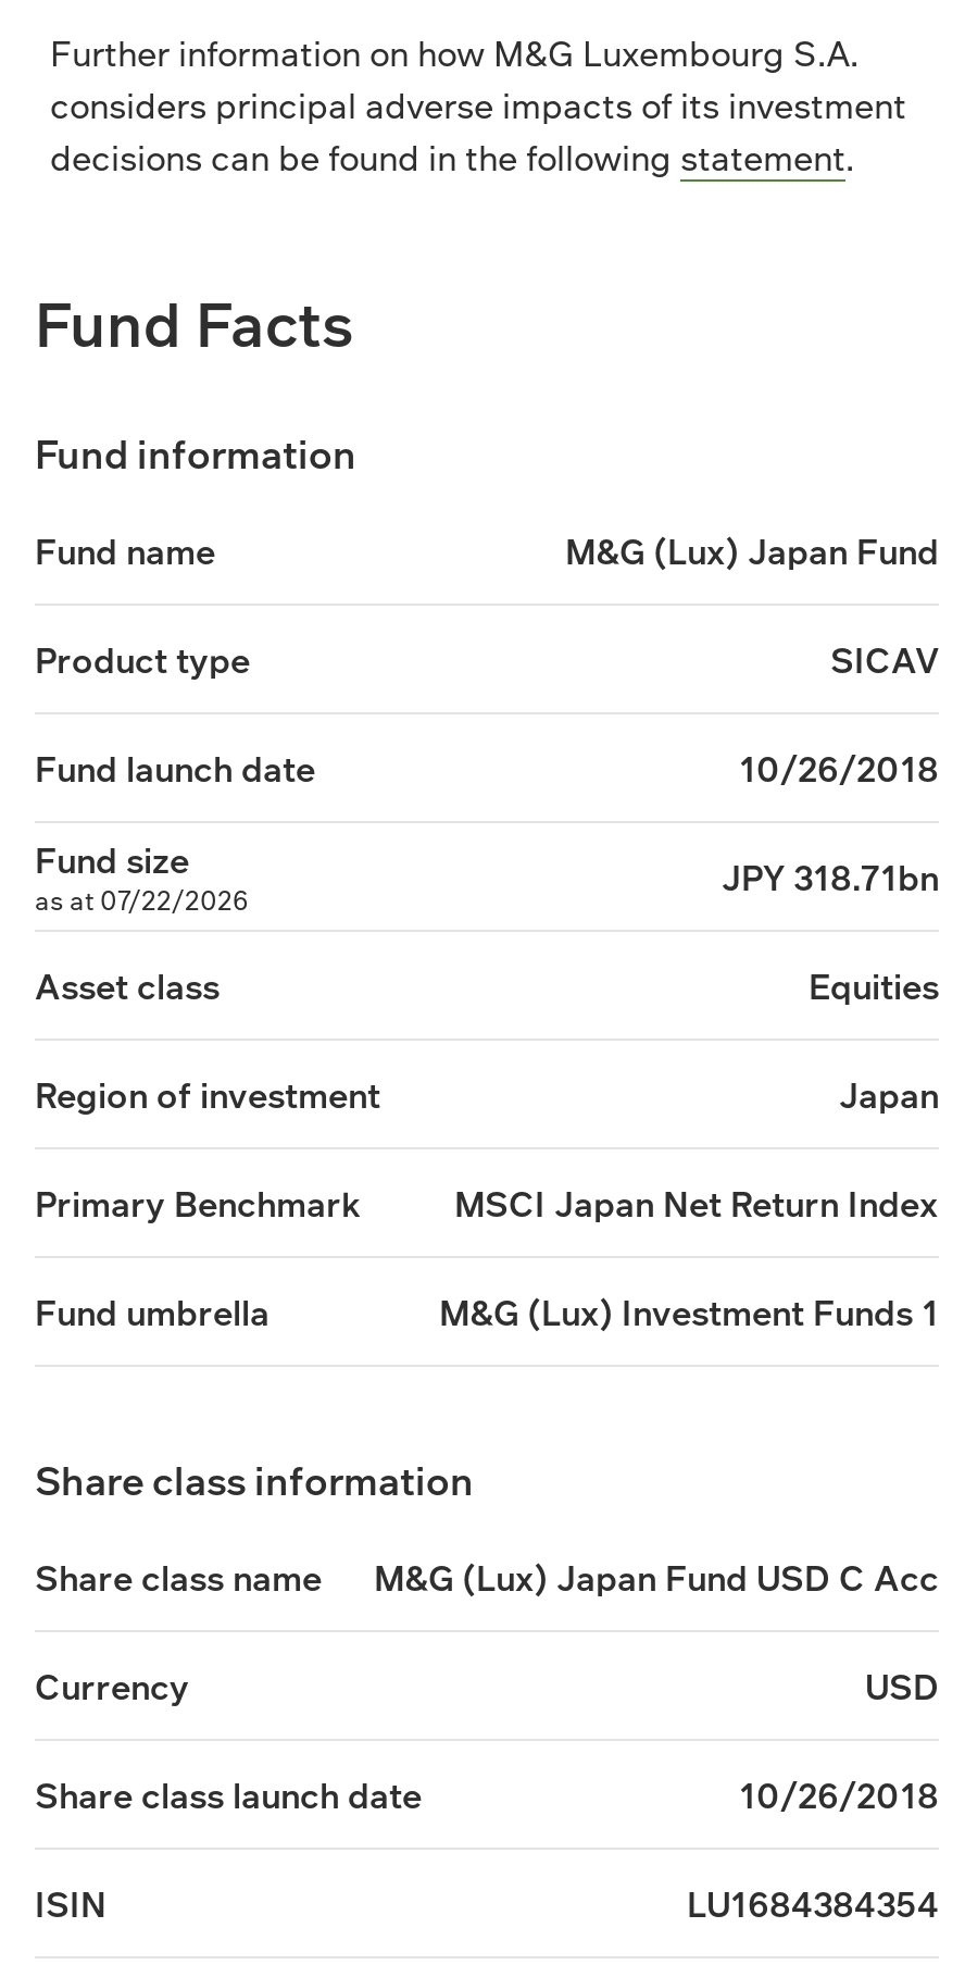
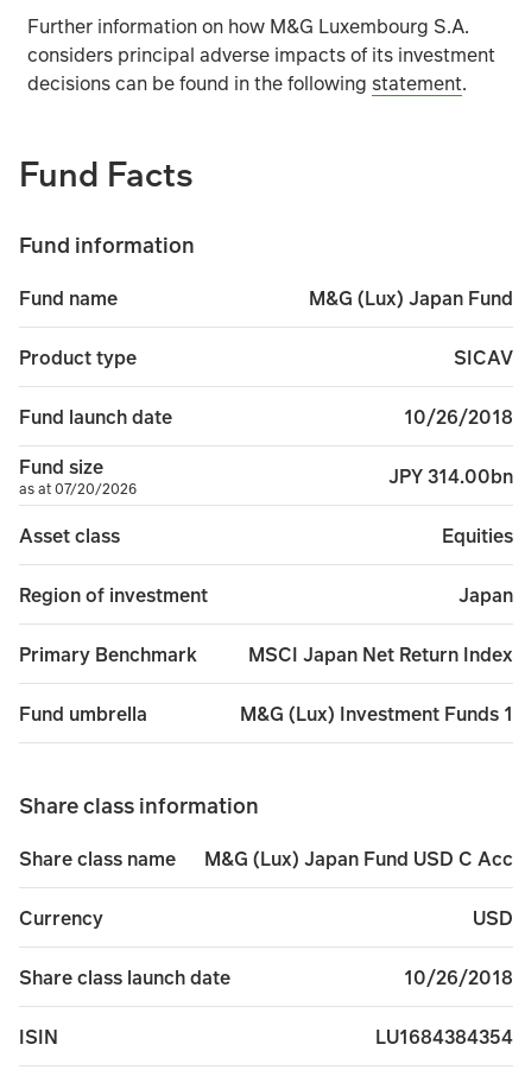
[722,853,939,900] JPY 318.71bn -> [388,463,513,489] JPY 314.00bn
[35,882,248,919] as at 07/22/2026 -> [19,479,137,499] as at 07/20/2026

